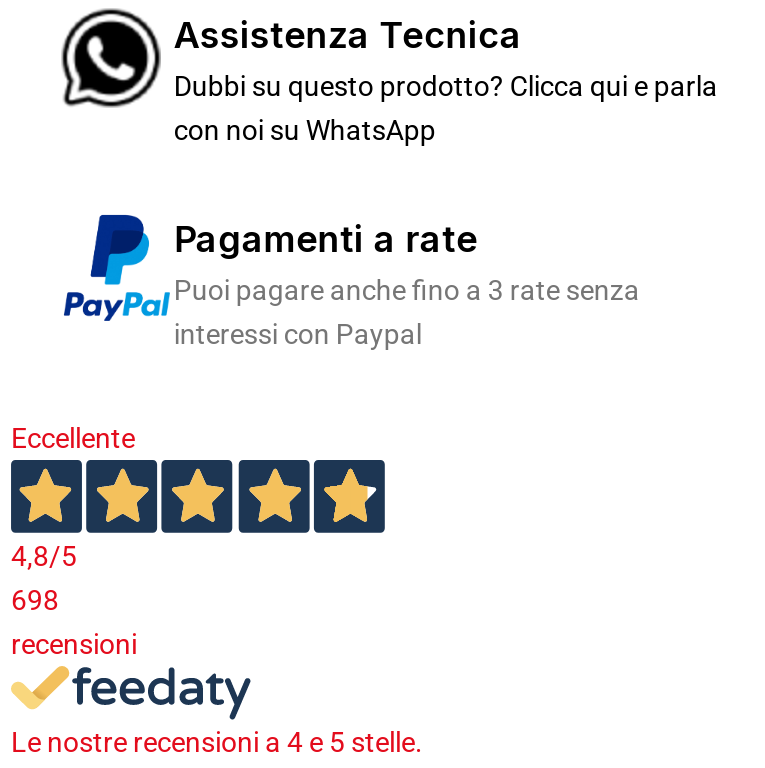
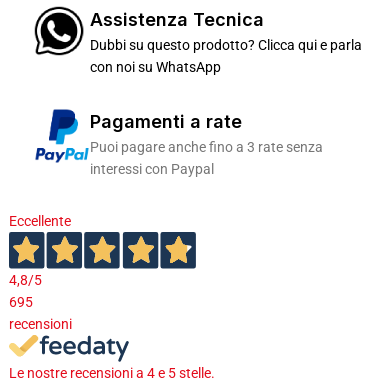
[11,583,59,615] 698 -> [9,293,33,309] 695

